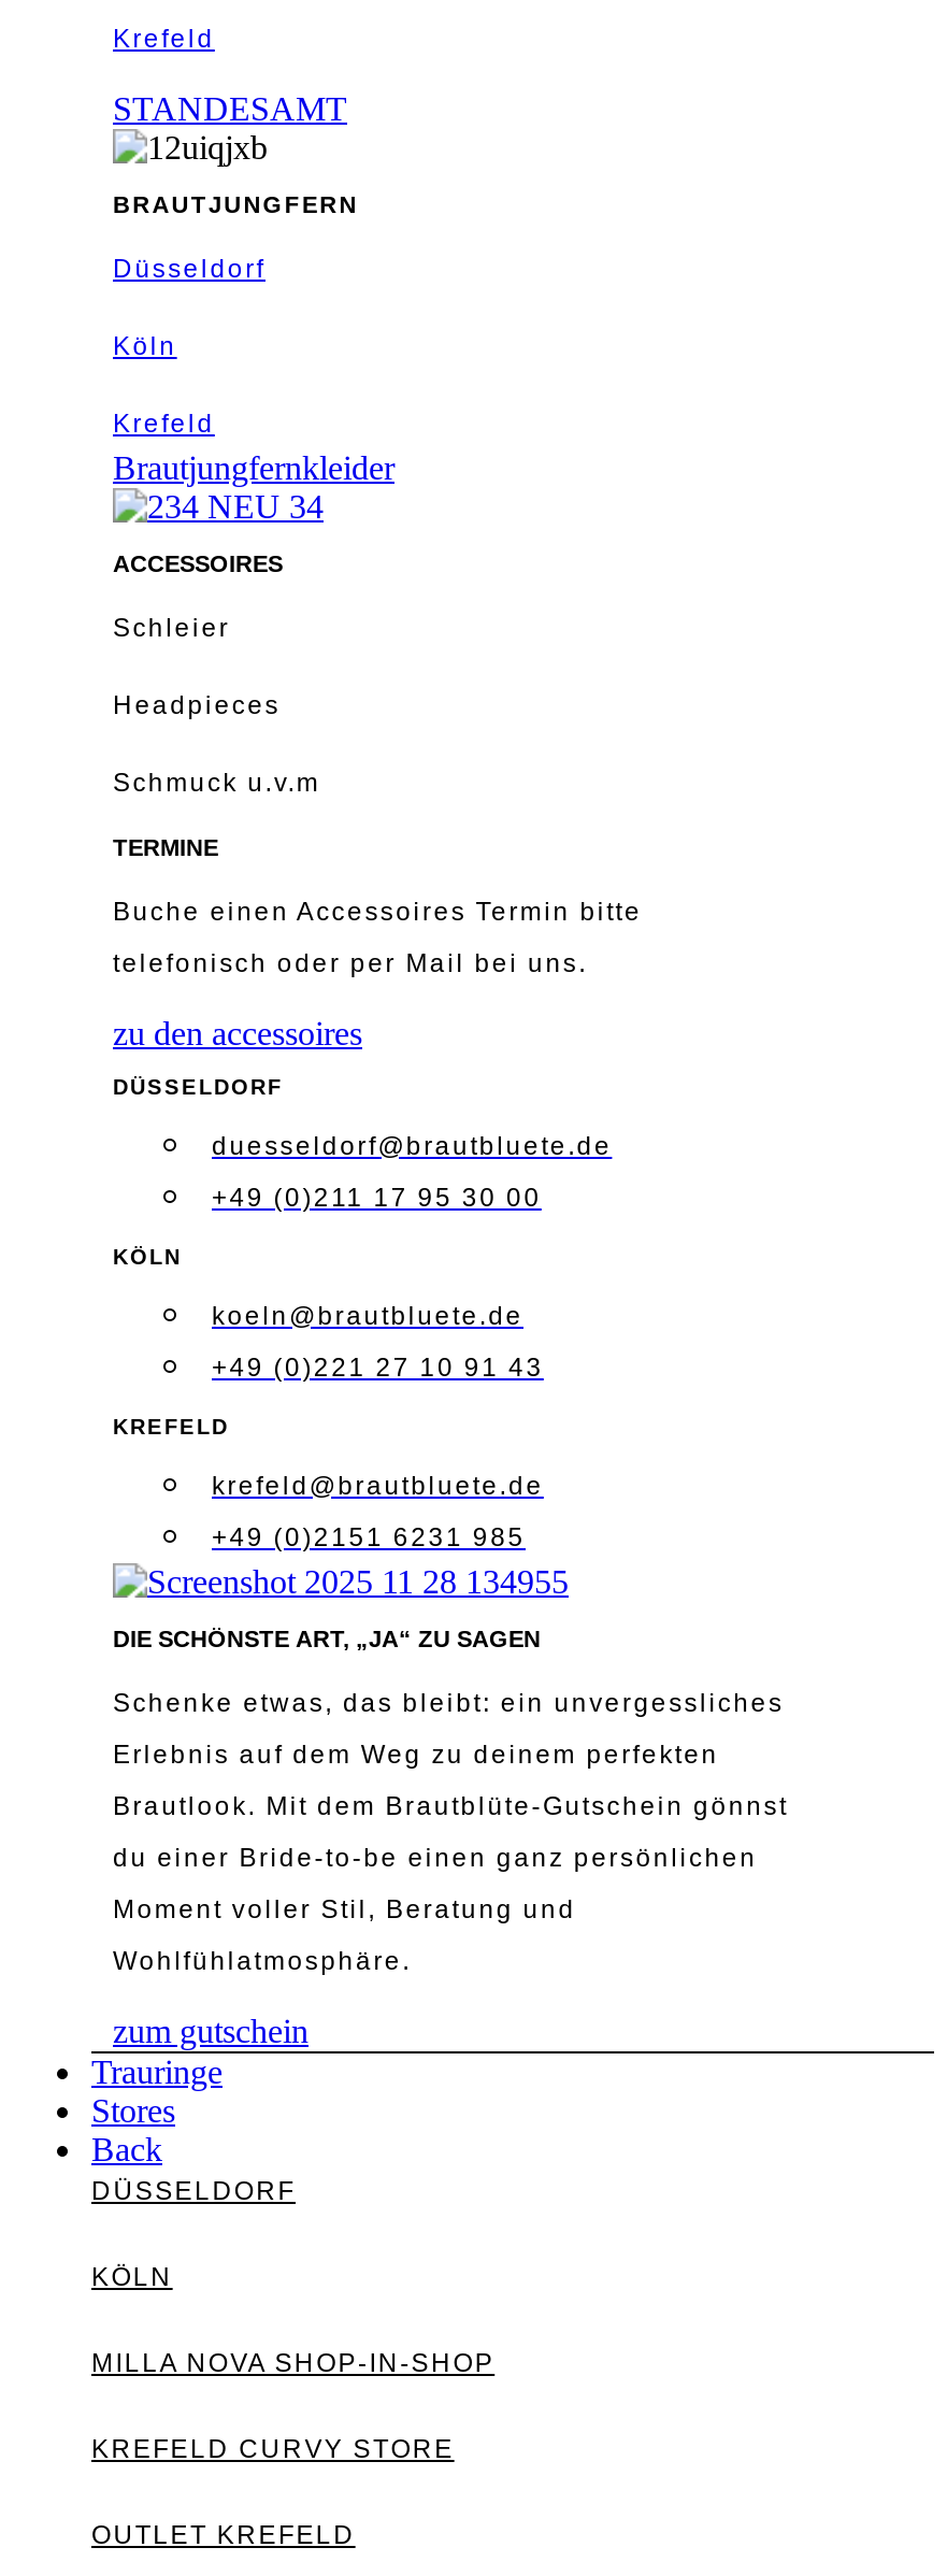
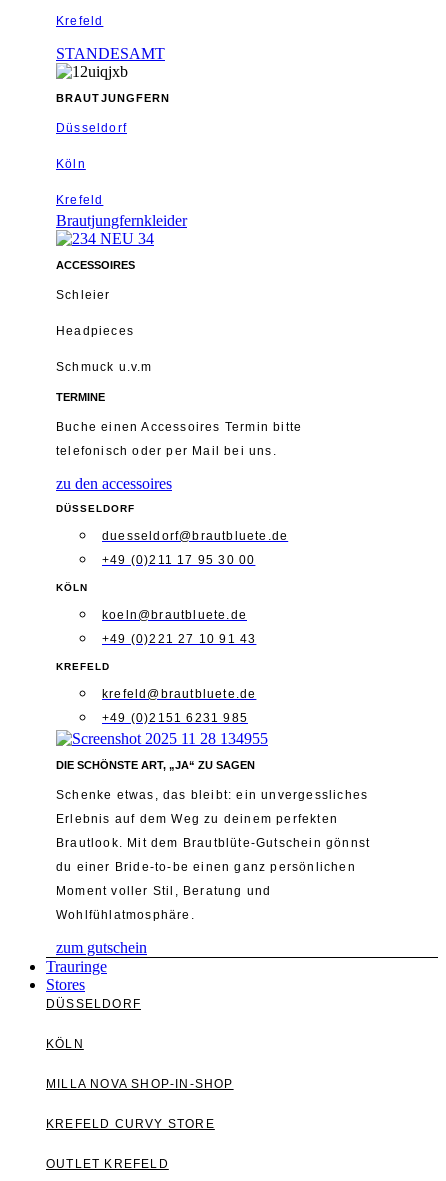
[91,2131,162,2167] Back -> none

